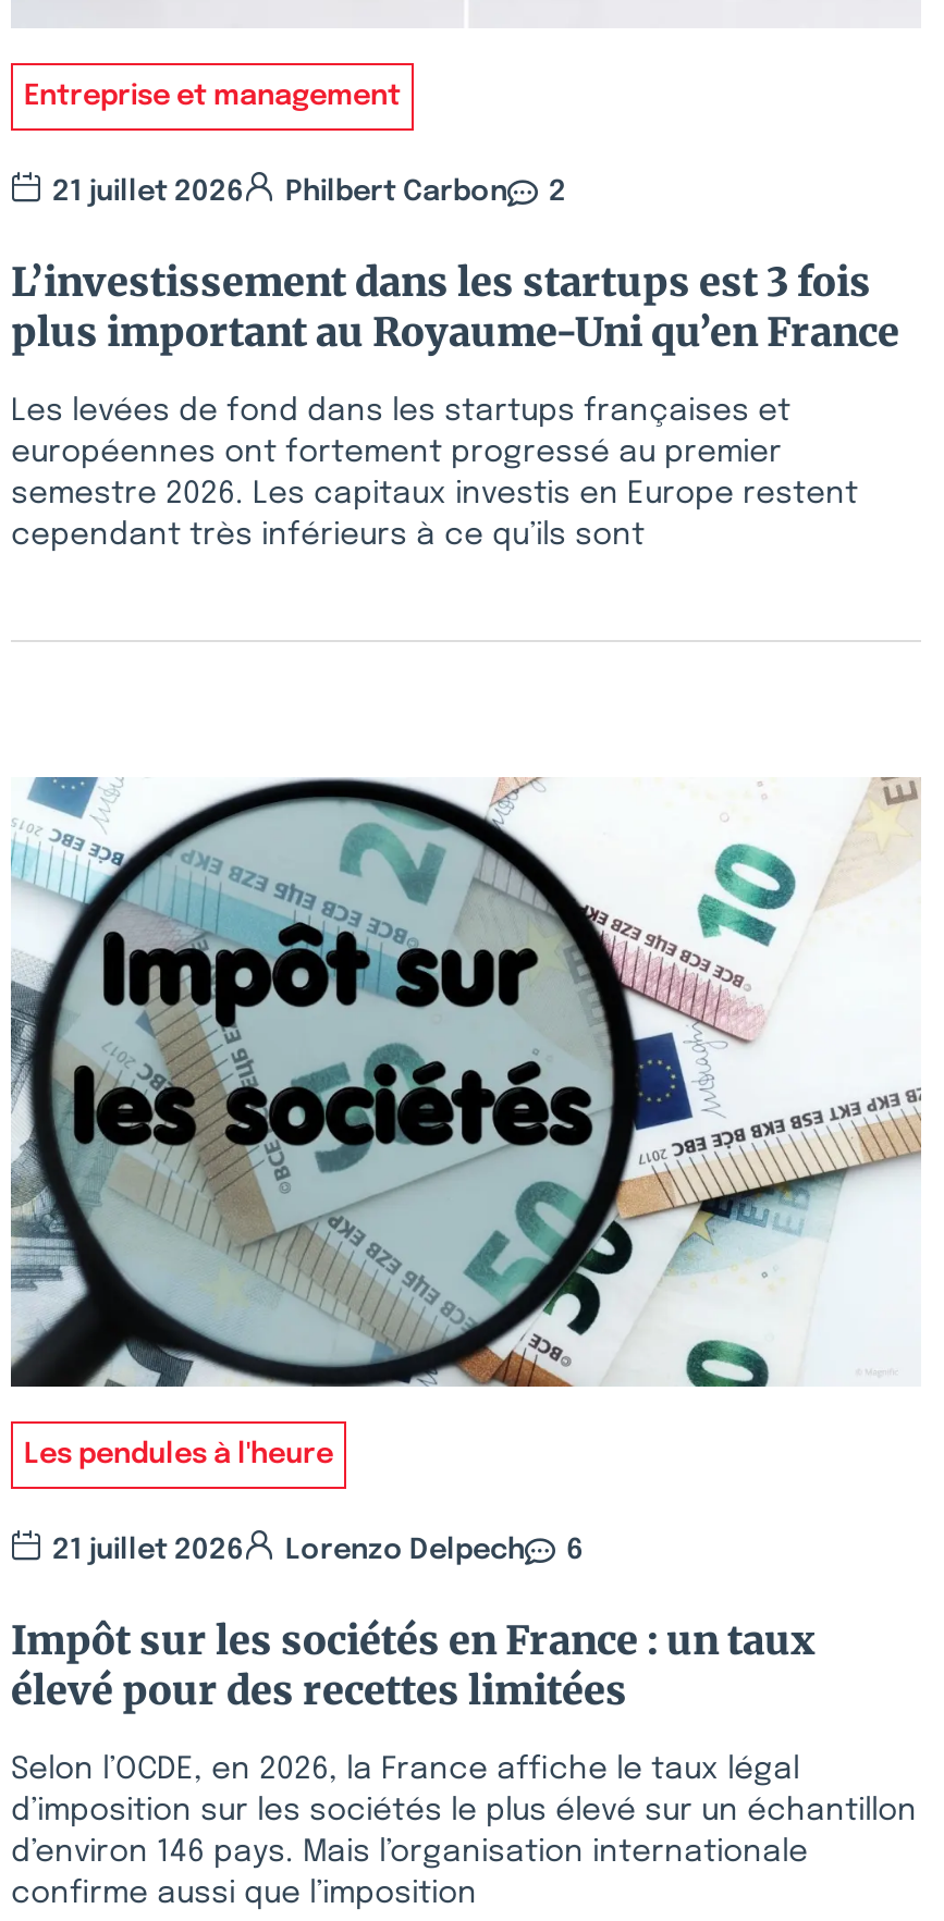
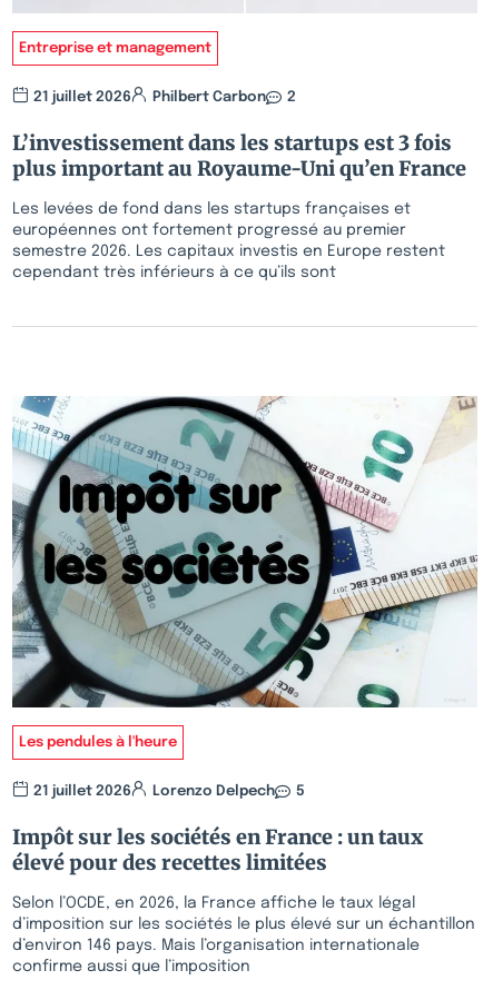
[52,1536,584,1565] 21 juillet 2026 Lorenzo Delpech 6 -> [33,784,305,799] 21 juillet 2026 Lorenzo Delpech 5

